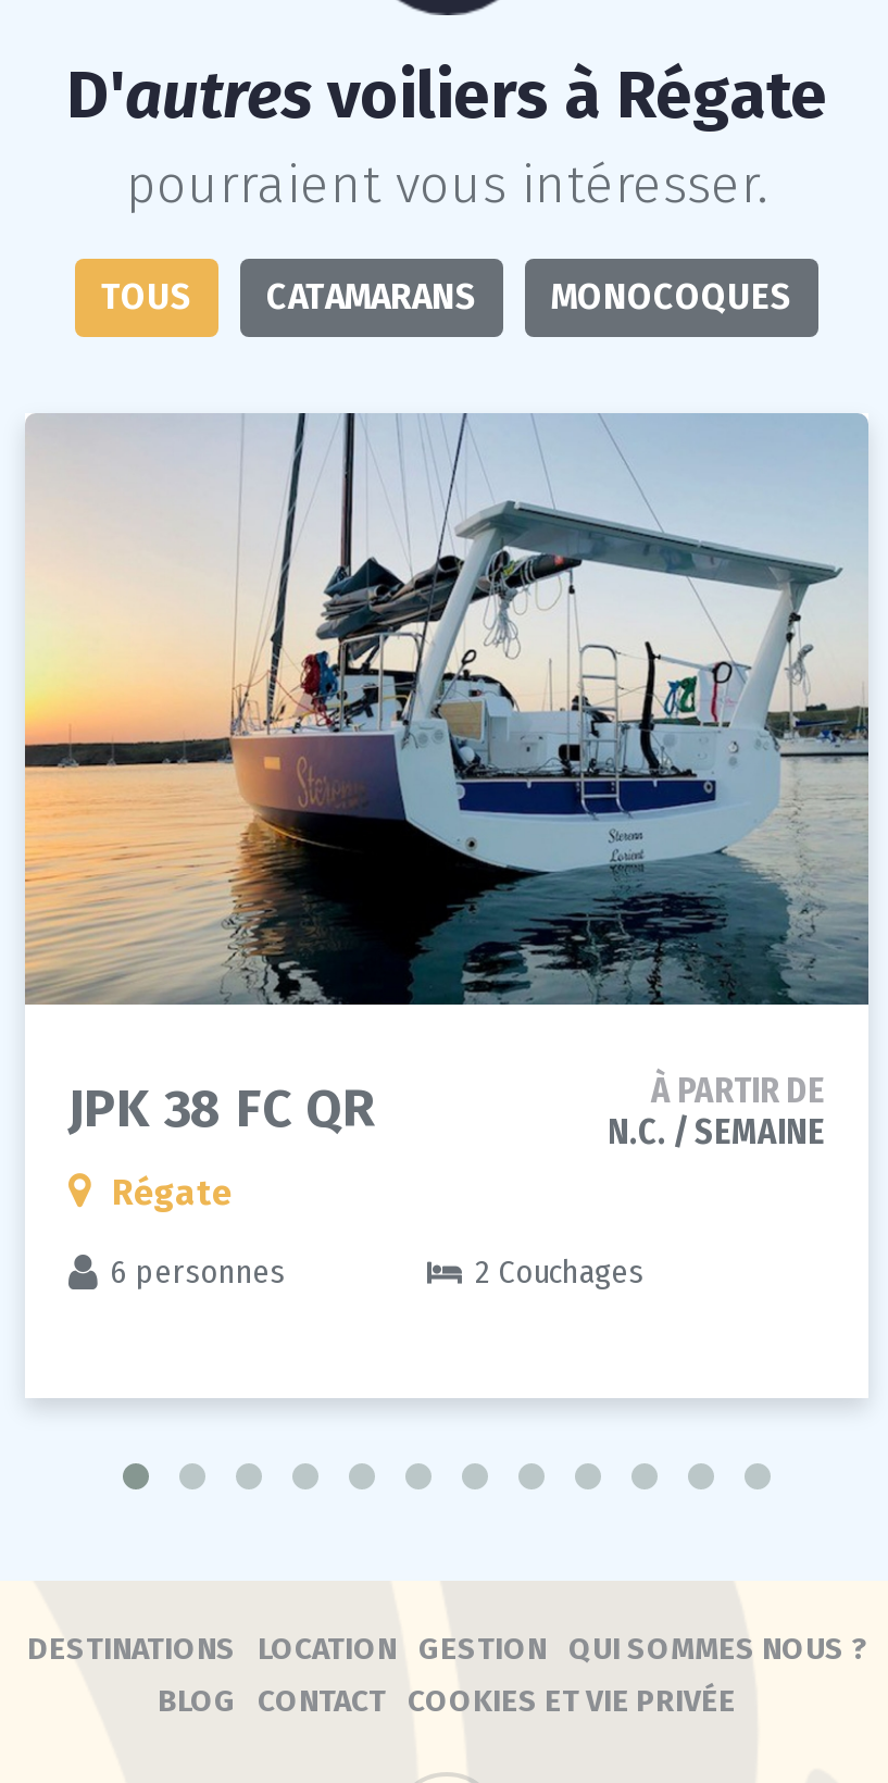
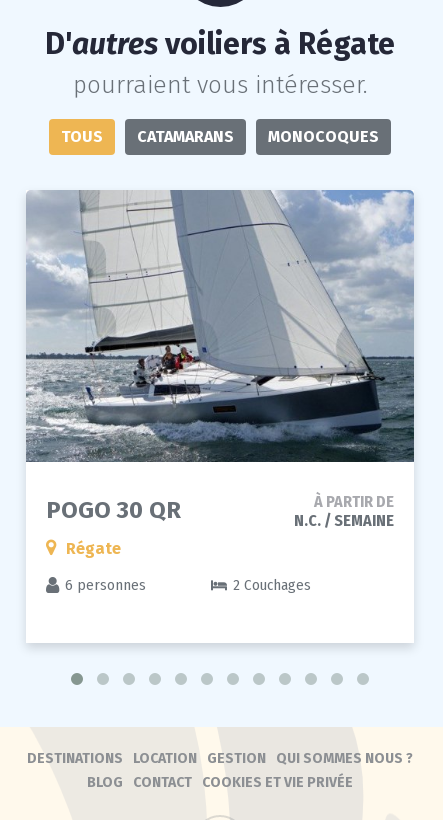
[23,411,868,1139] [image] | JPK 38 FC QR -> [25,190,414,524] [image] | POGO 30 QR

